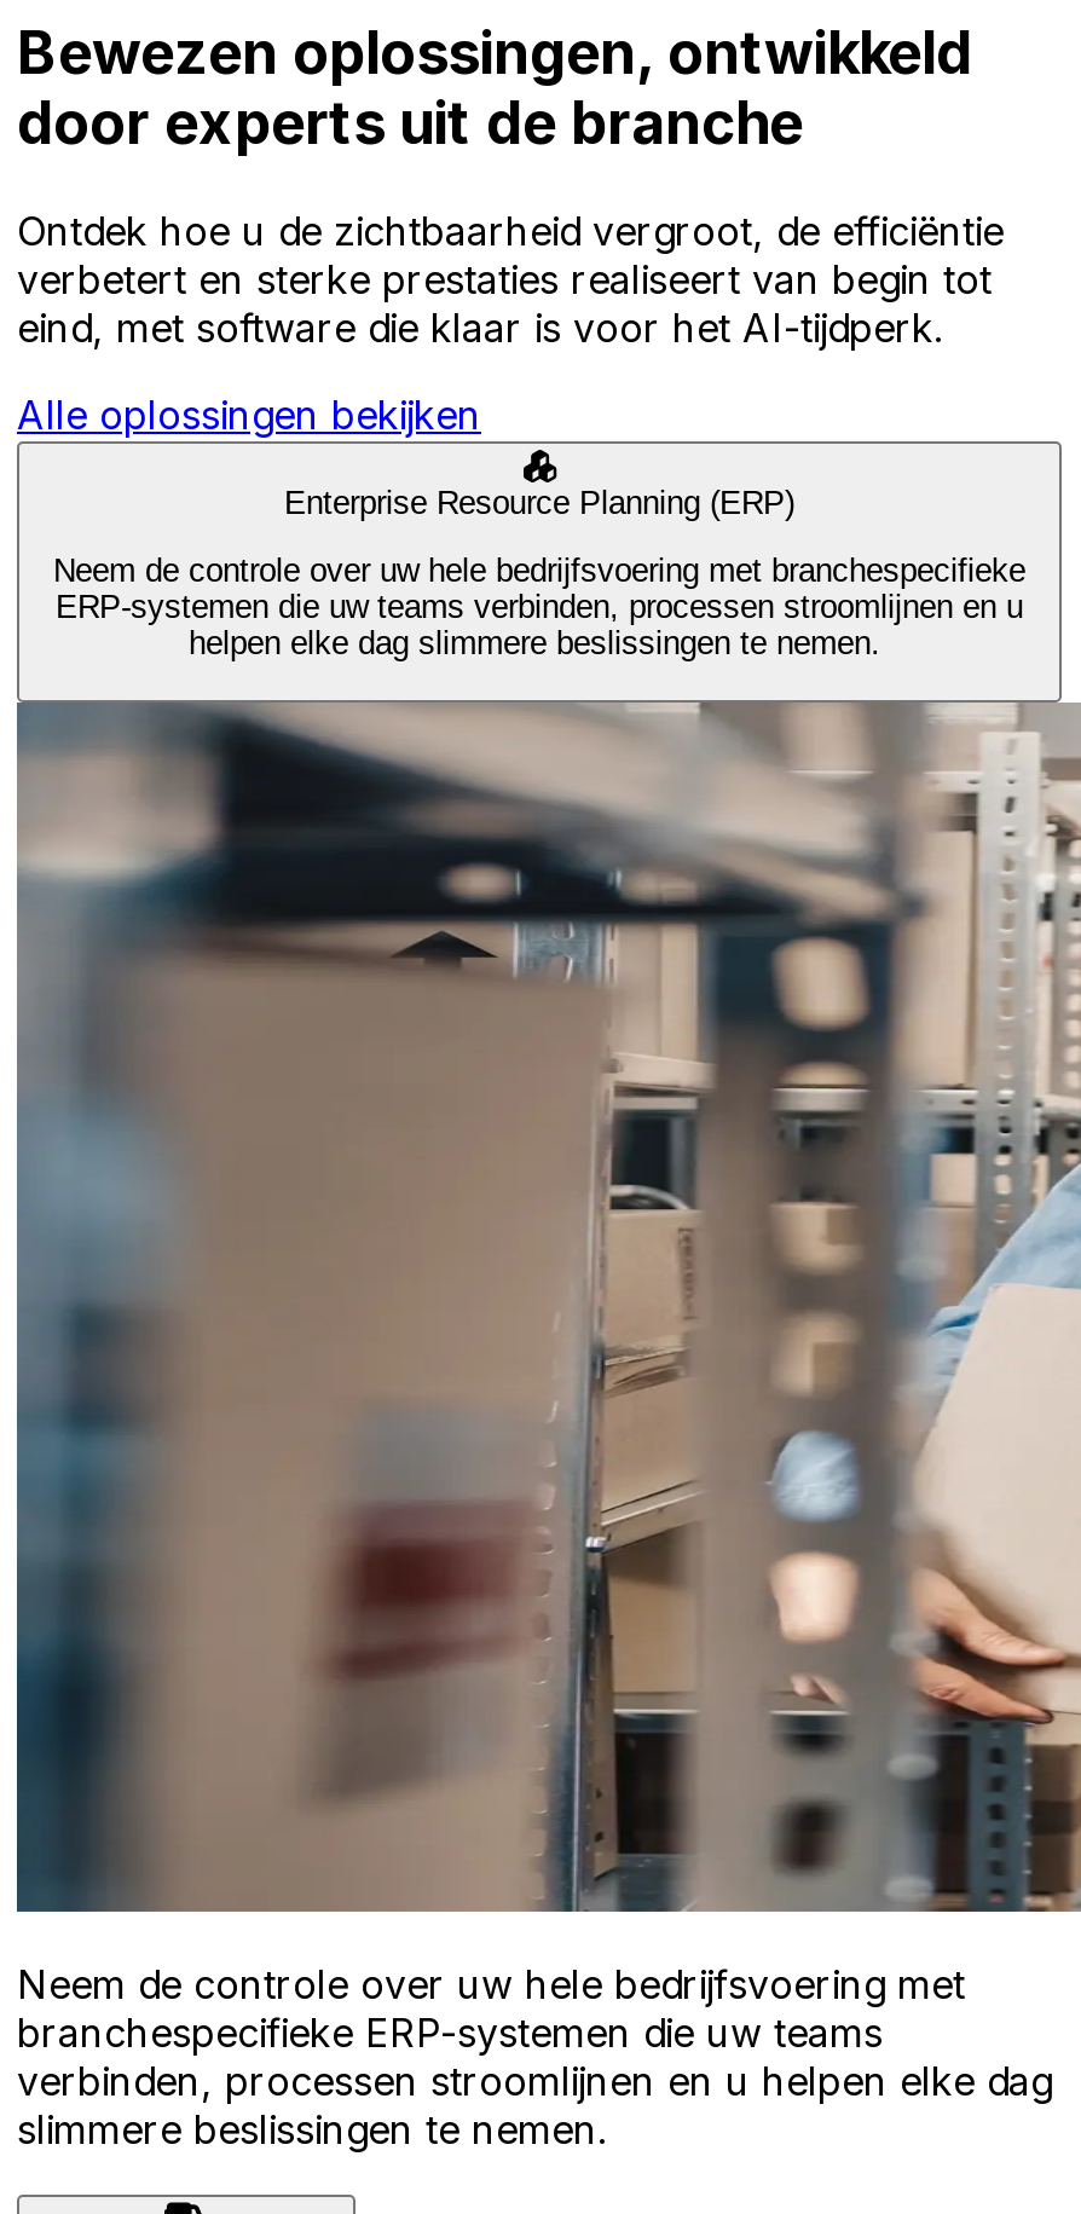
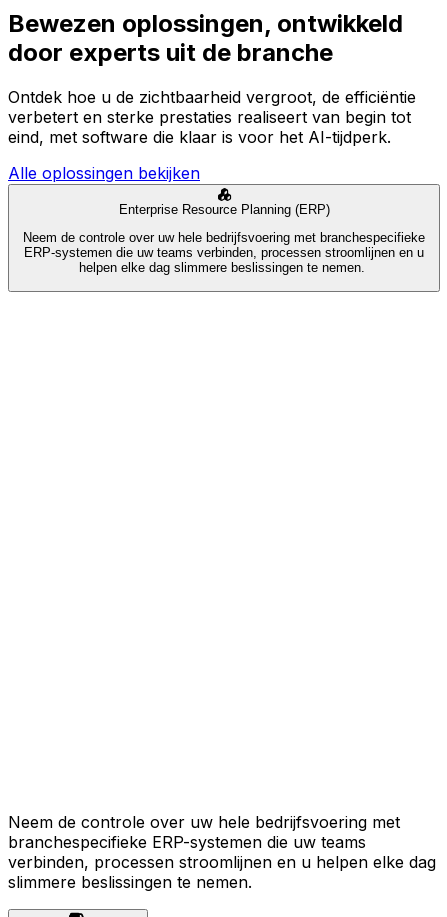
[15,700,1074,1914] [image] -> none

